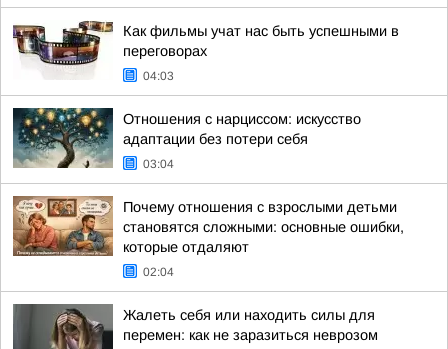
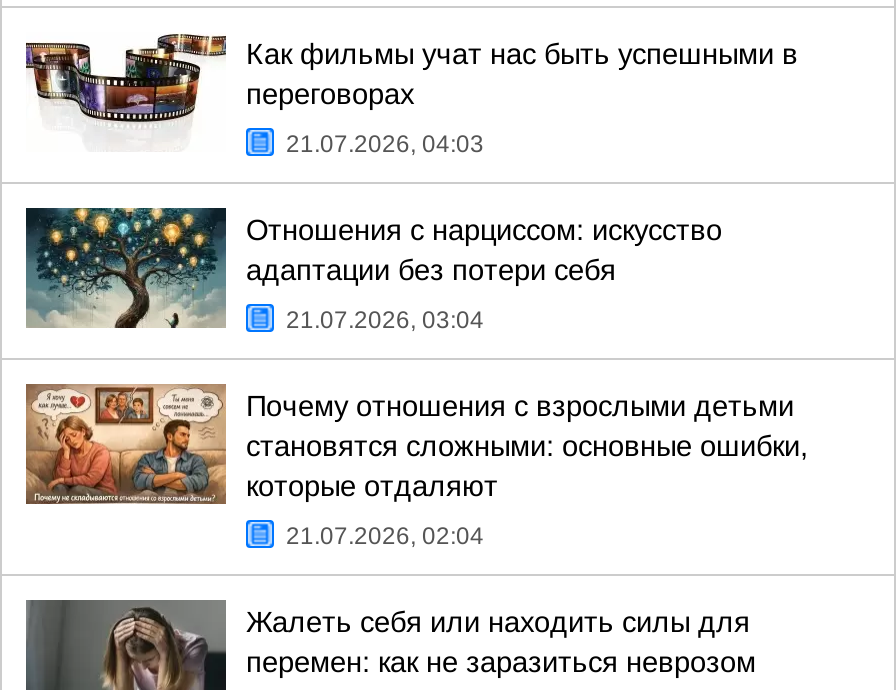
[143,69,174,83] 04:03 -> [286,130,484,158] 21.07.2026, 04:03
[143,157,174,171] 03:04 -> [286,306,484,334] 21.07.2026, 03:04
[143,265,174,279] 02:04 -> [286,522,484,550] 21.07.2026, 02:04

